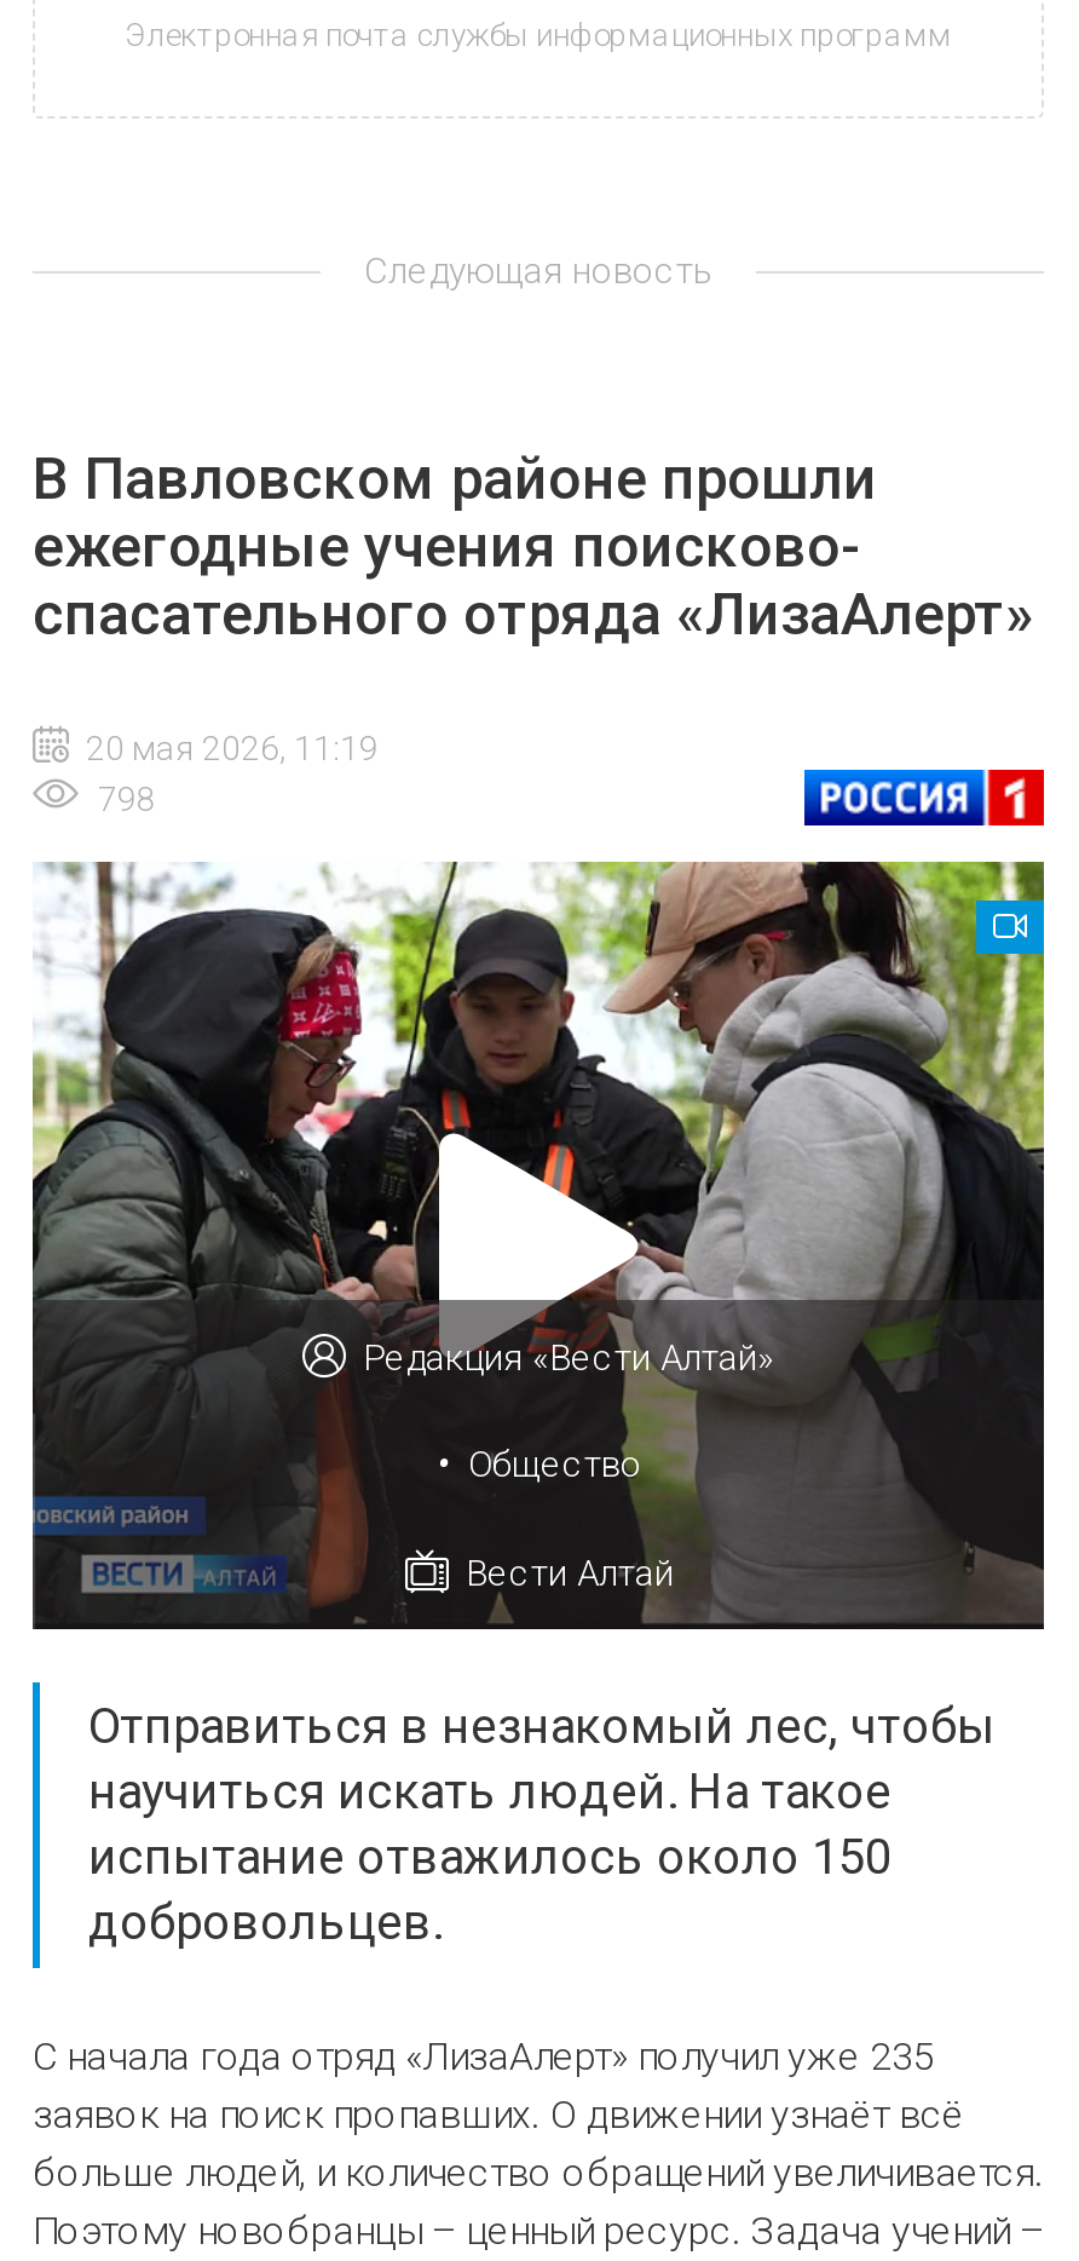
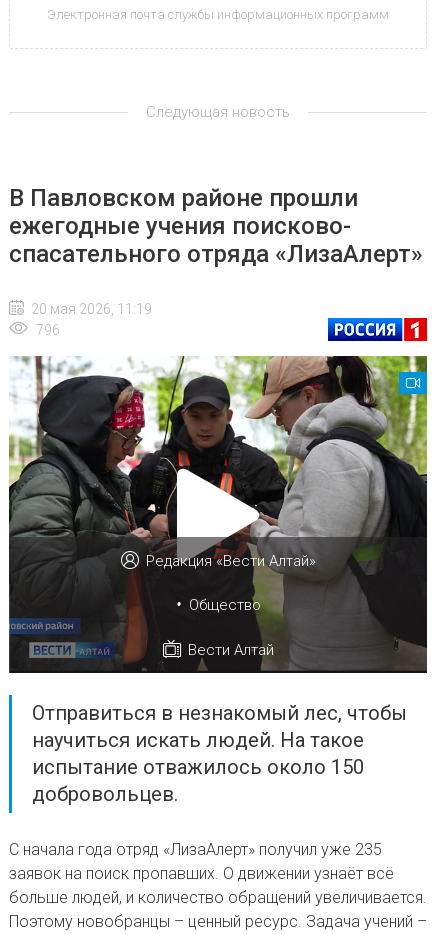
[91,779,156,818] 798 -> [33,322,60,338] 796

